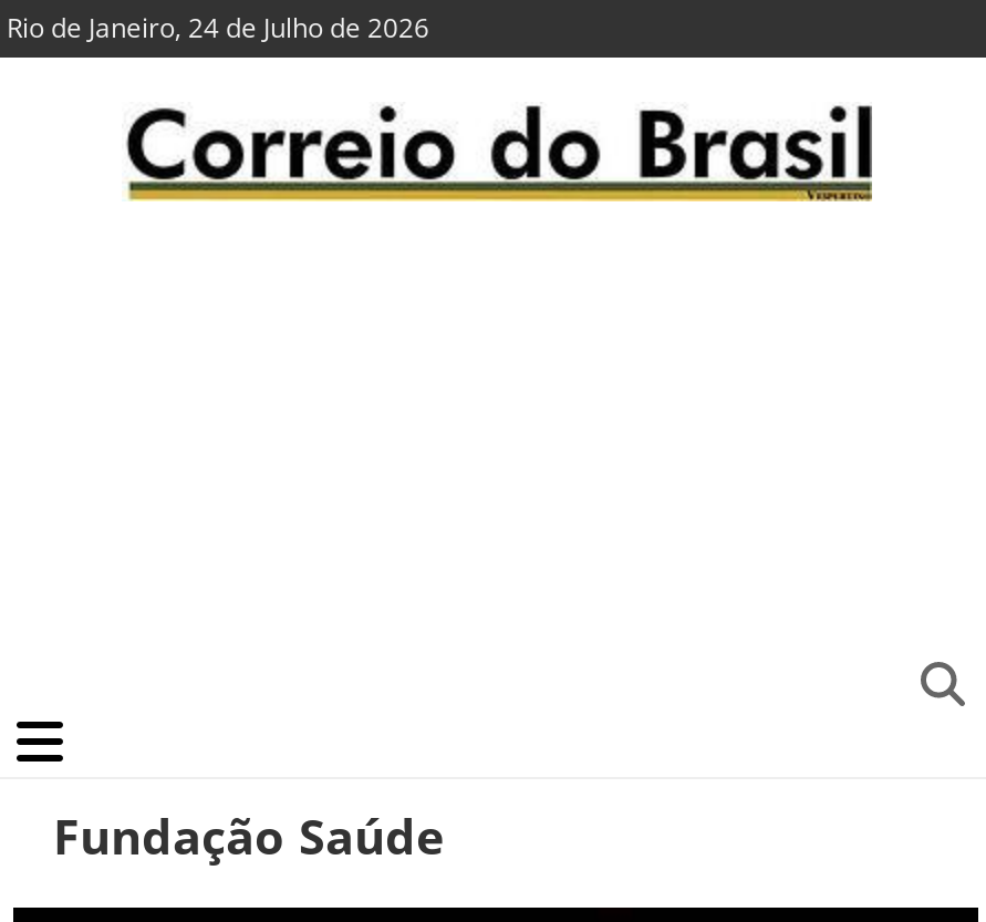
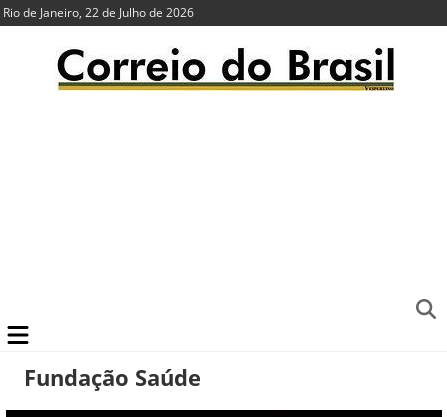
[7,9,429,46] Rio de Janeiro, 24 de Julho de 2026 -> [3,4,194,21] Rio de Janeiro, 22 de Julho de 2026

